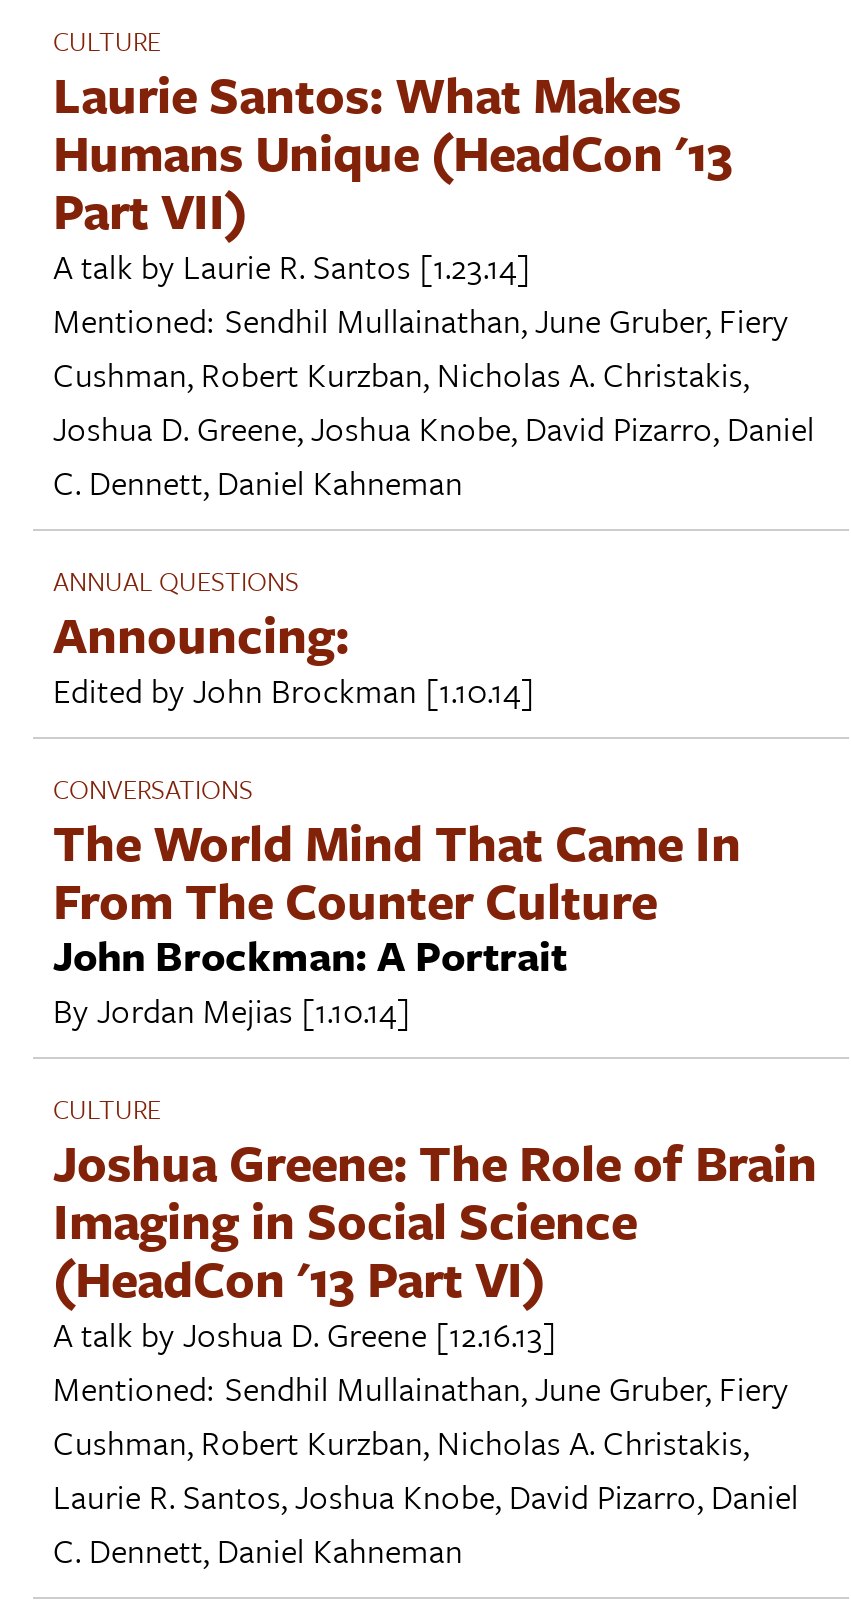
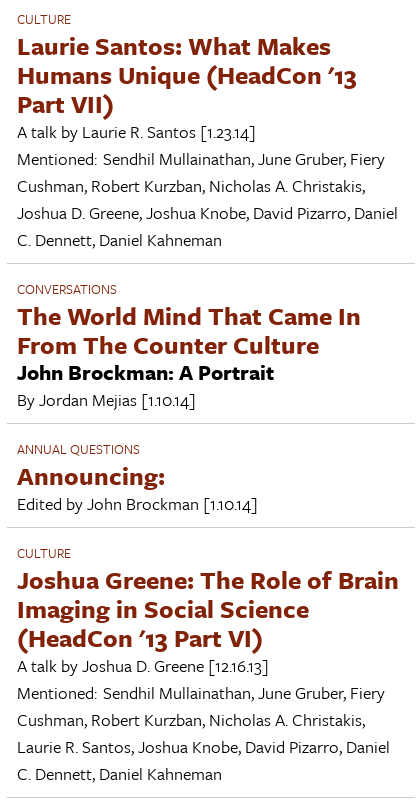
moved [53,560,535,714] -> [17,439,258,516]: ANNUAL QUESTIONS | Announcing: | Edited by John Brockman [1.10.14]
moved [53,768,741,1034] -> [17,279,361,412]: CONVERSATIONS | The World Mind That Came In | From The Counter Culture | John Brockman: A Portrait | By Jordan Mejias [1.10.14]

